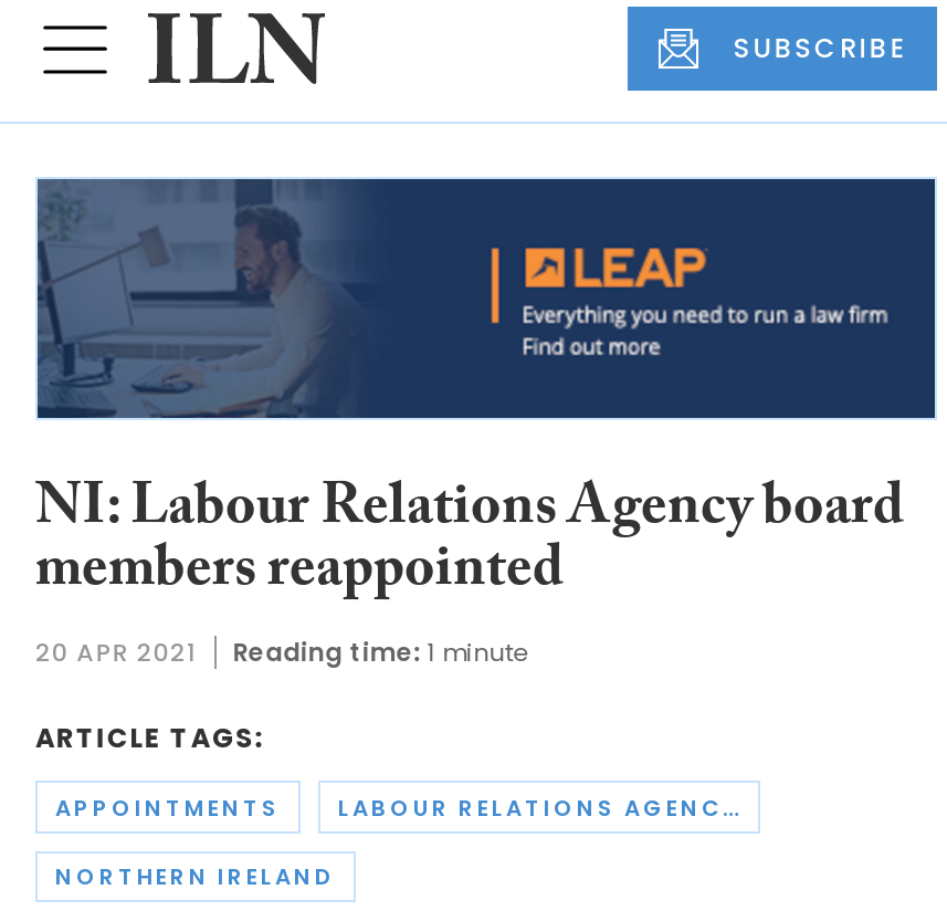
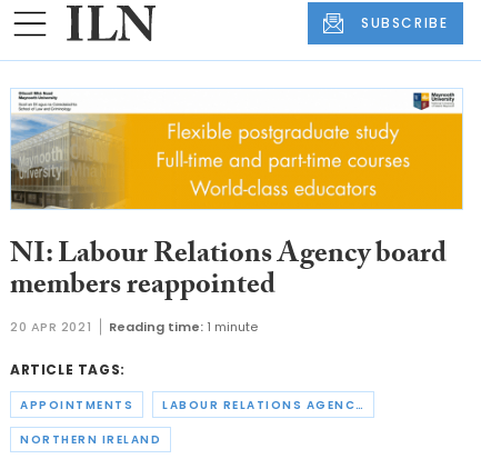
[35,177,937,420] [image] -> [10,89,463,210] [image]

